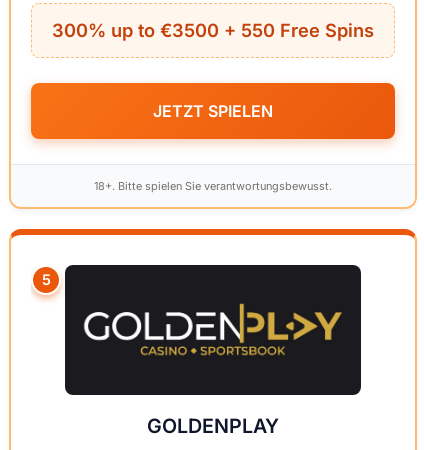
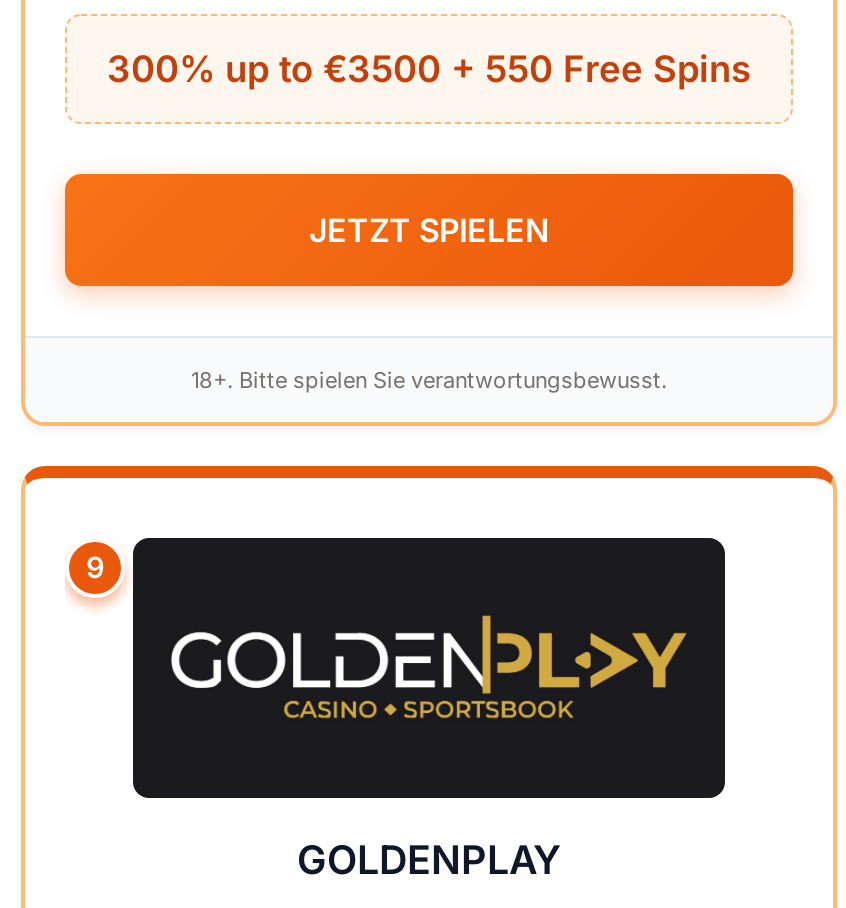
[41,271,50,289] 5 -> [86,550,104,586] 9

